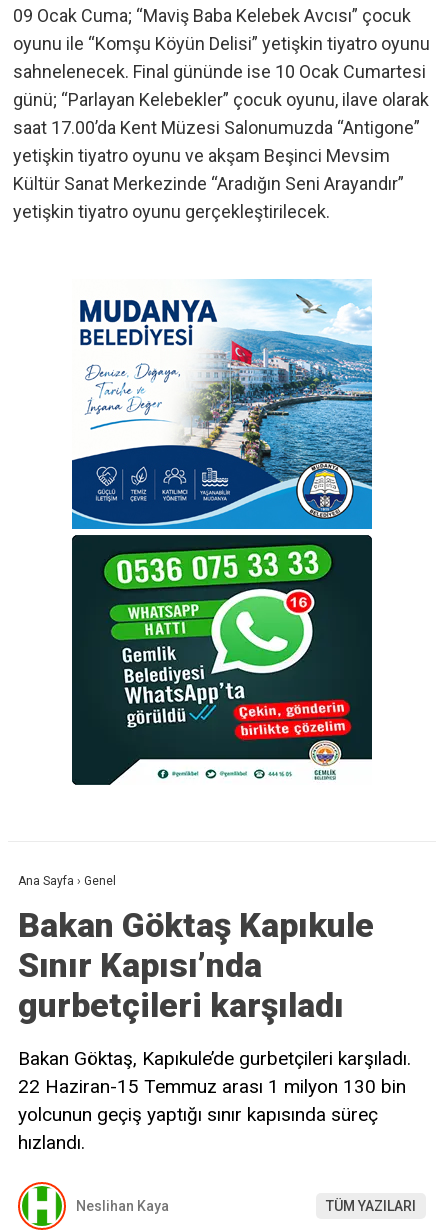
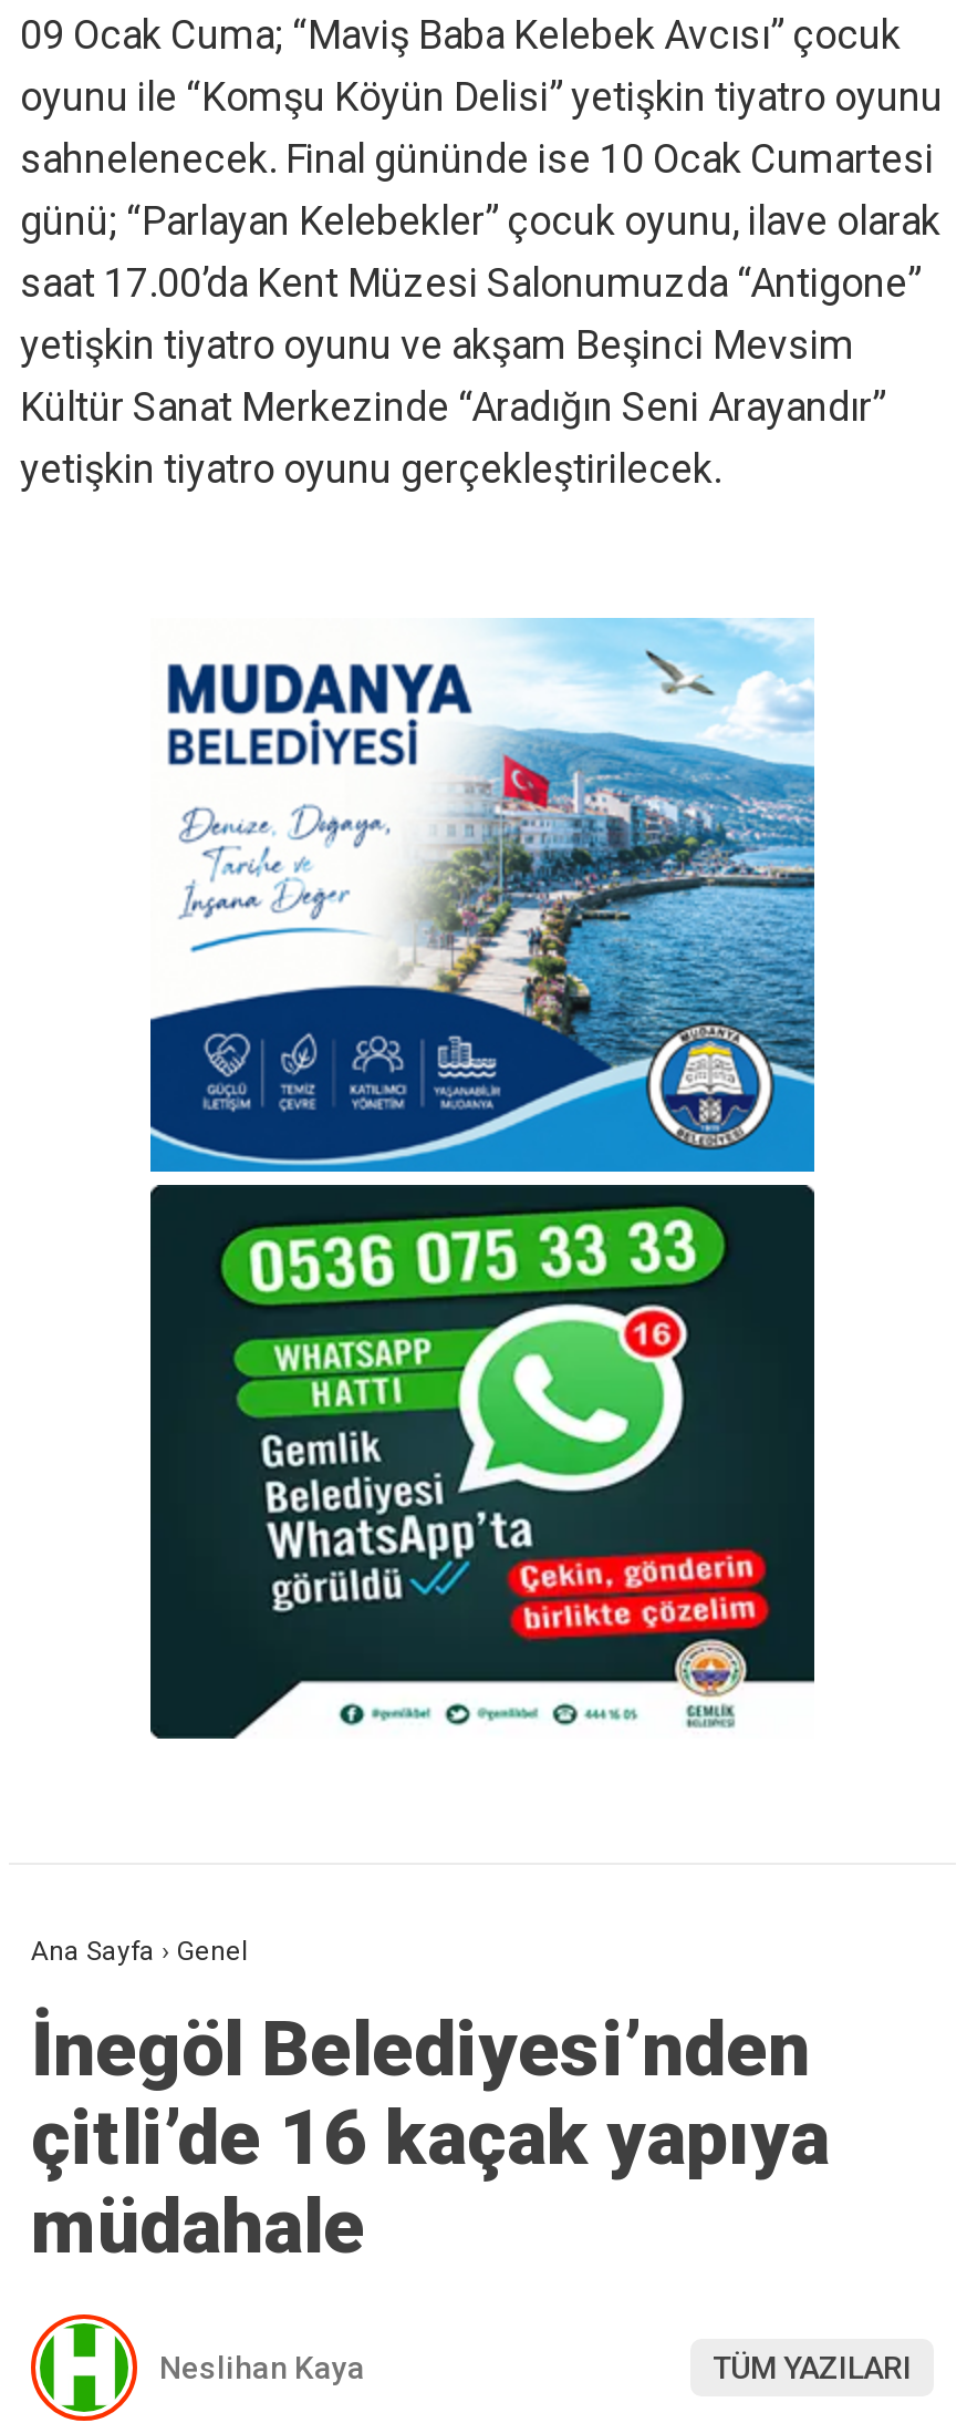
[18,905,411,1154] Bakan Göktaş Kapıkule | Sınır Kapısı’nda | gurbetçileri karşıladı | Bakan Göktaş, Kapıkule’de gurbetçileri karşıladı. | 22 Haziran-15 Temmuz arası 1 milyon 130 bin | yolcunun geçiş yaptığı sınır kapısında süreç | hızlandı. -> [31,2006,830,2271] İnegöl Belediyesi’nden | çitli’de 16 kaçak yapıya | müdahale

